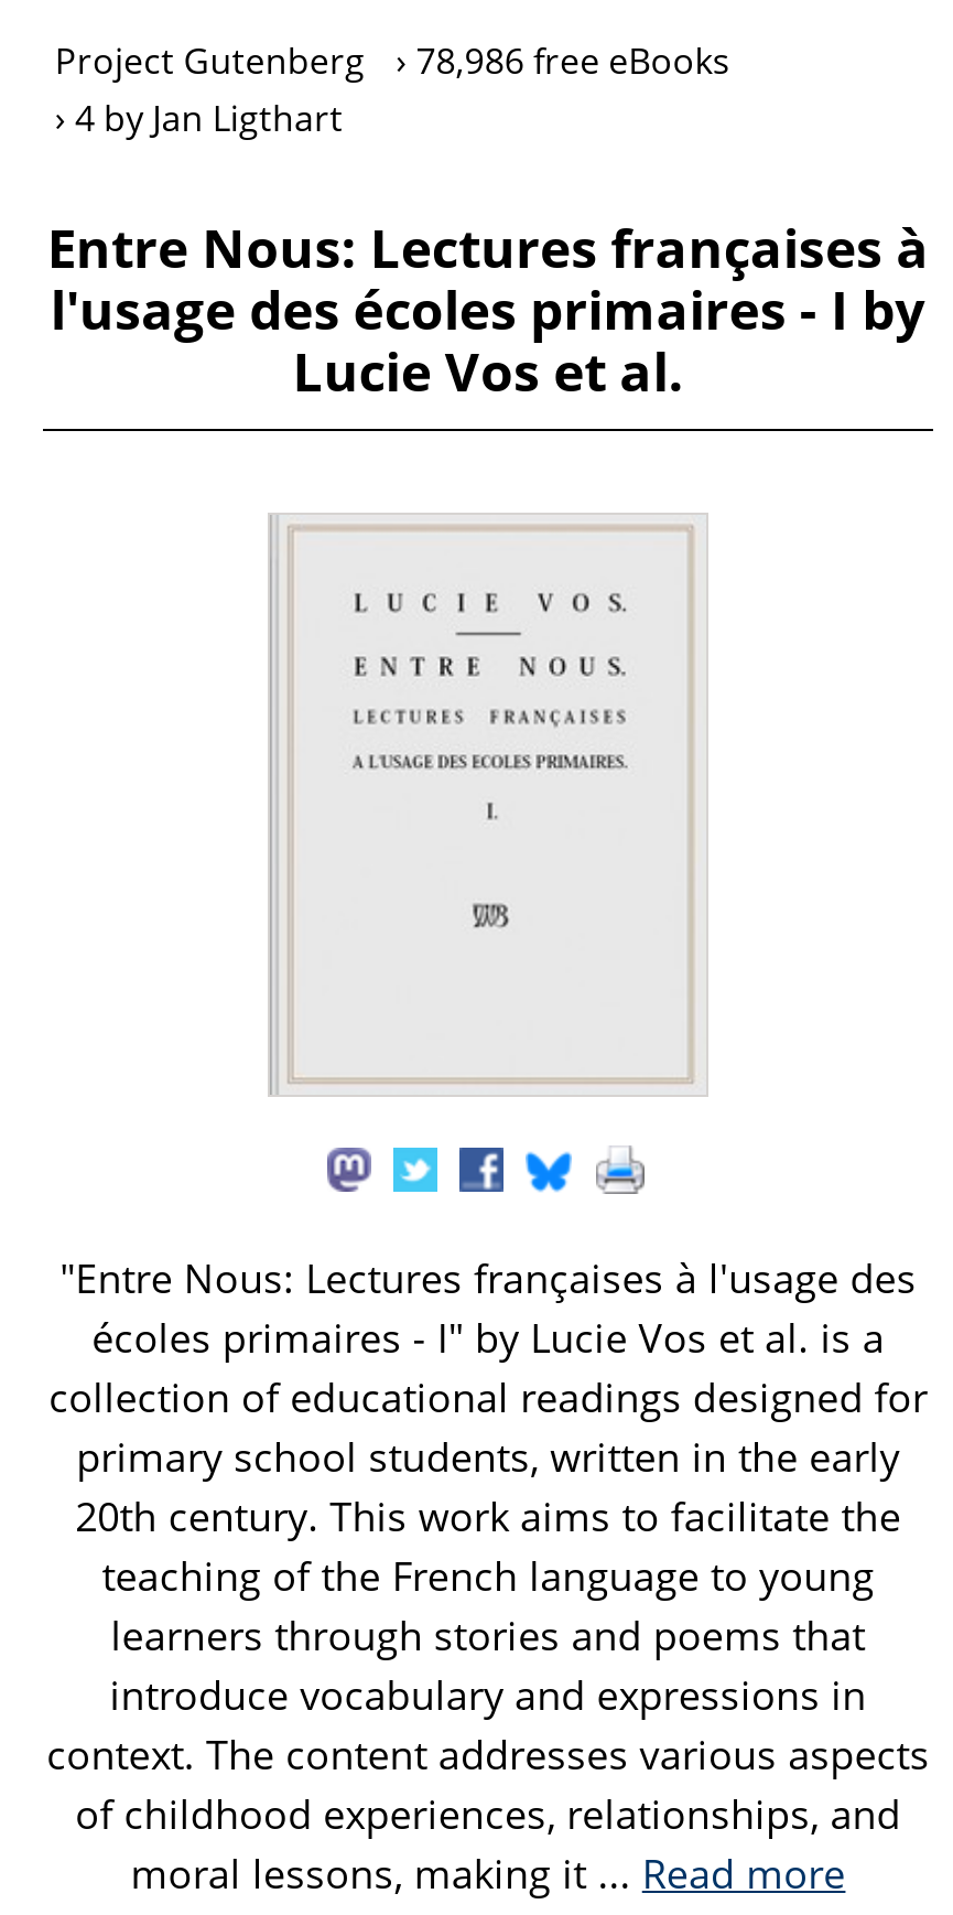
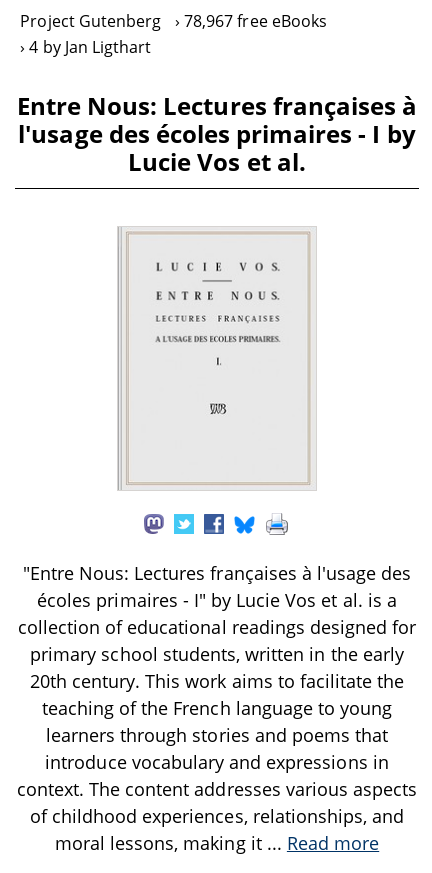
[55,36,730,85] Project Gutenberg 78,986 free eBooks -> [20,10,327,32] Project Gutenberg 78,967 free eBooks

